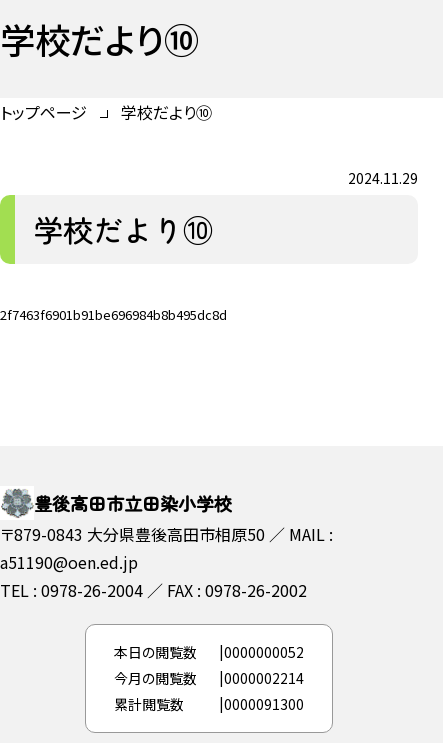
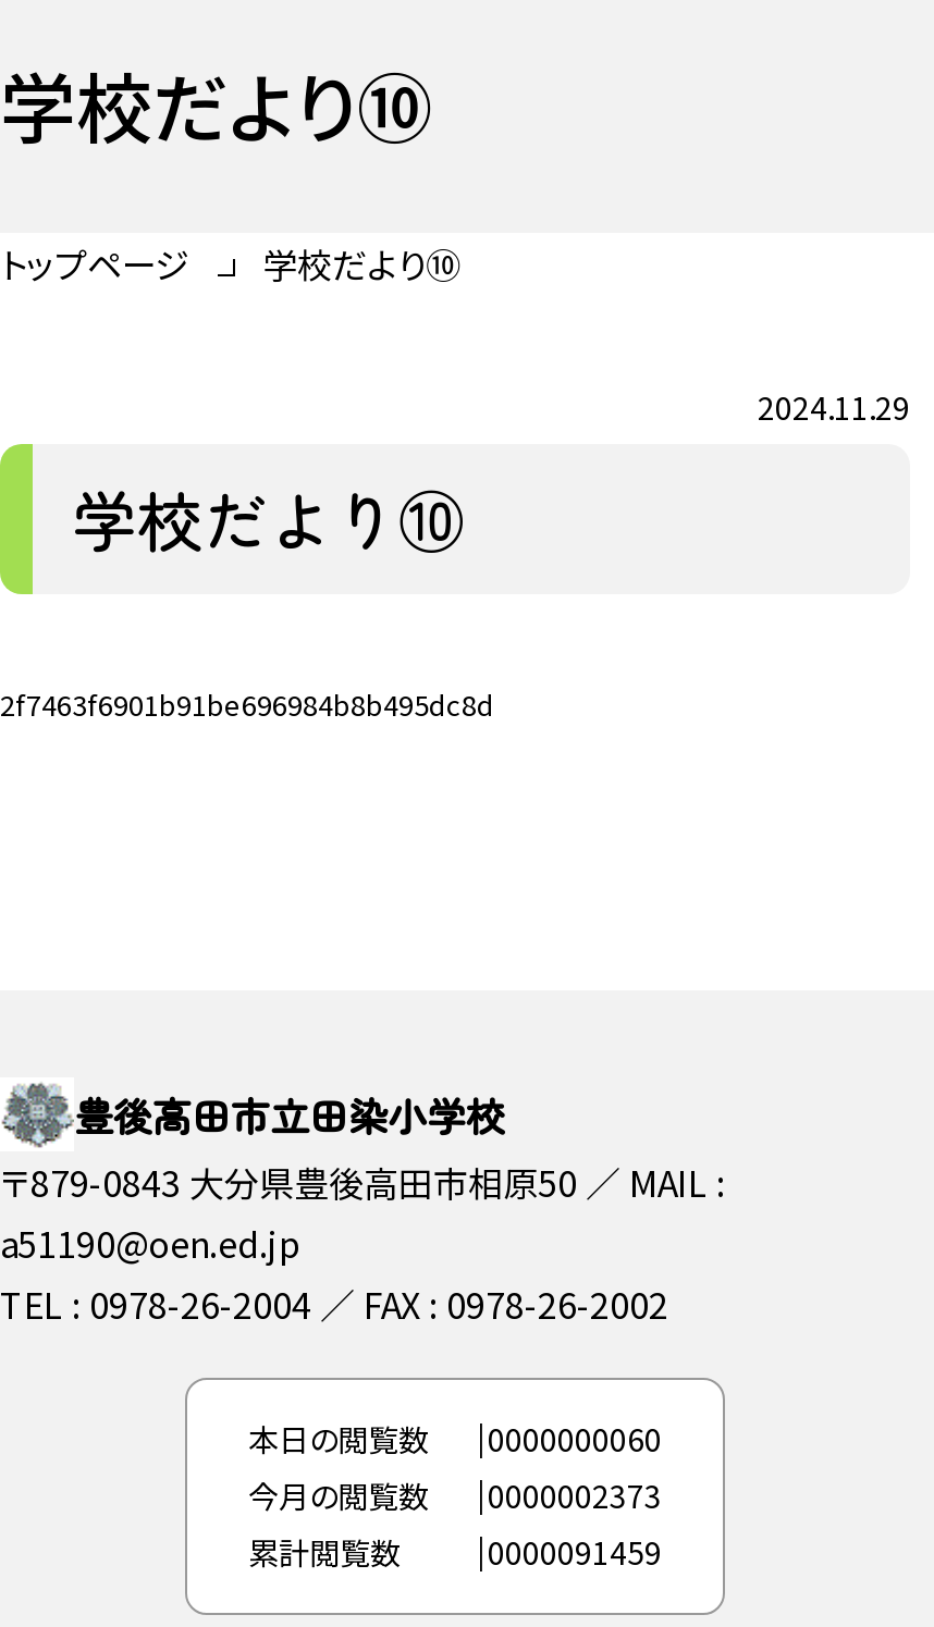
[114,642,304,662] 本日の閲覧数 0000000052 -> [248,1417,662,1461] 本日の閲覧数 0000000060
[114,668,304,688] 今月の閲覧数 0000002214 -> [248,1474,662,1518] 今月の閲覧数 0000002373
[114,694,304,714] 累計閲覧数 0000091300 -> [248,1531,662,1574] 累計閲覧数 0000091459

